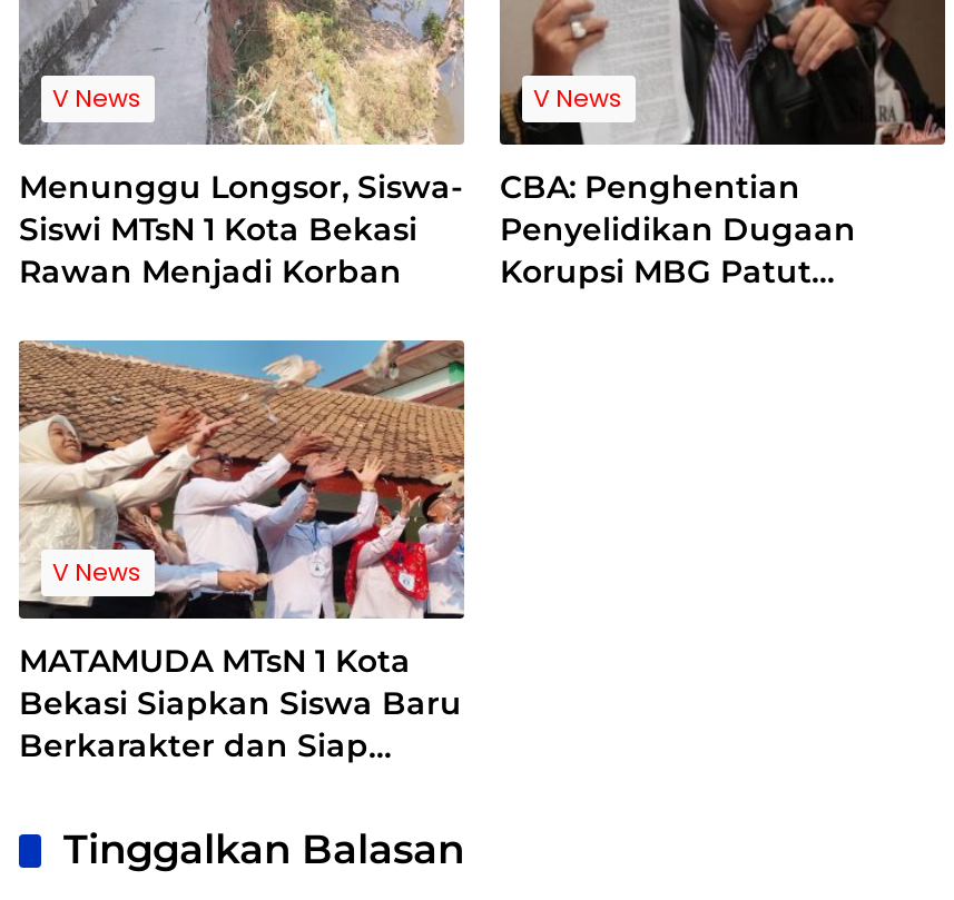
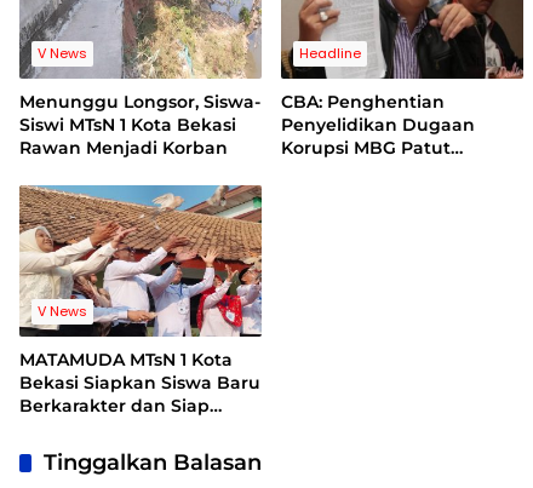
[533,80,624,115] V News -> [299,43,361,63] Headline

